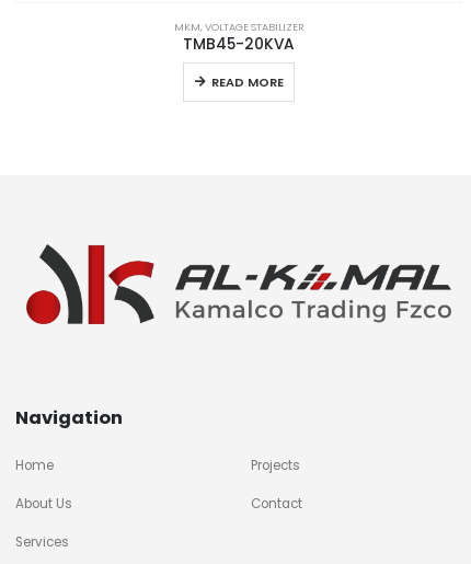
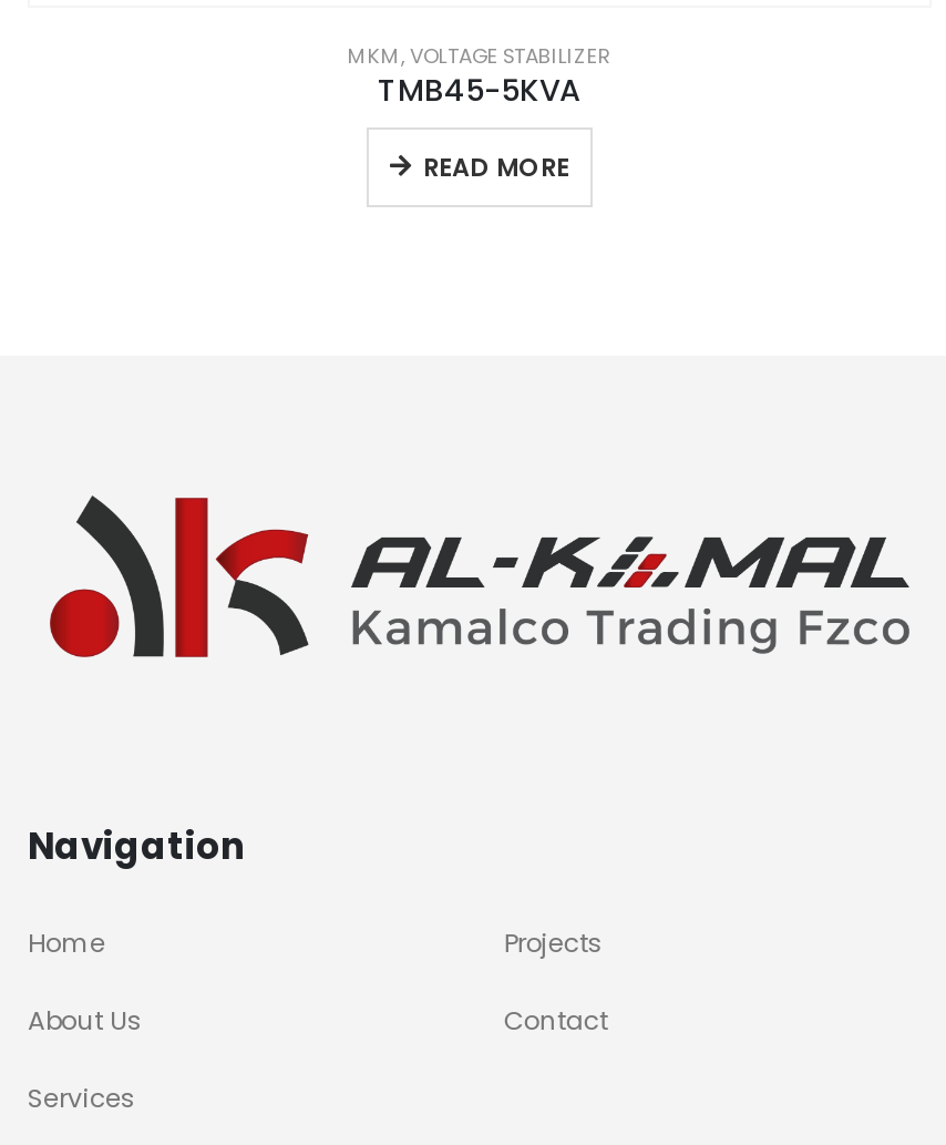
[183,34,295,55] TMB45-20KVA -> [378,71,582,113] TMB45-5KVA

